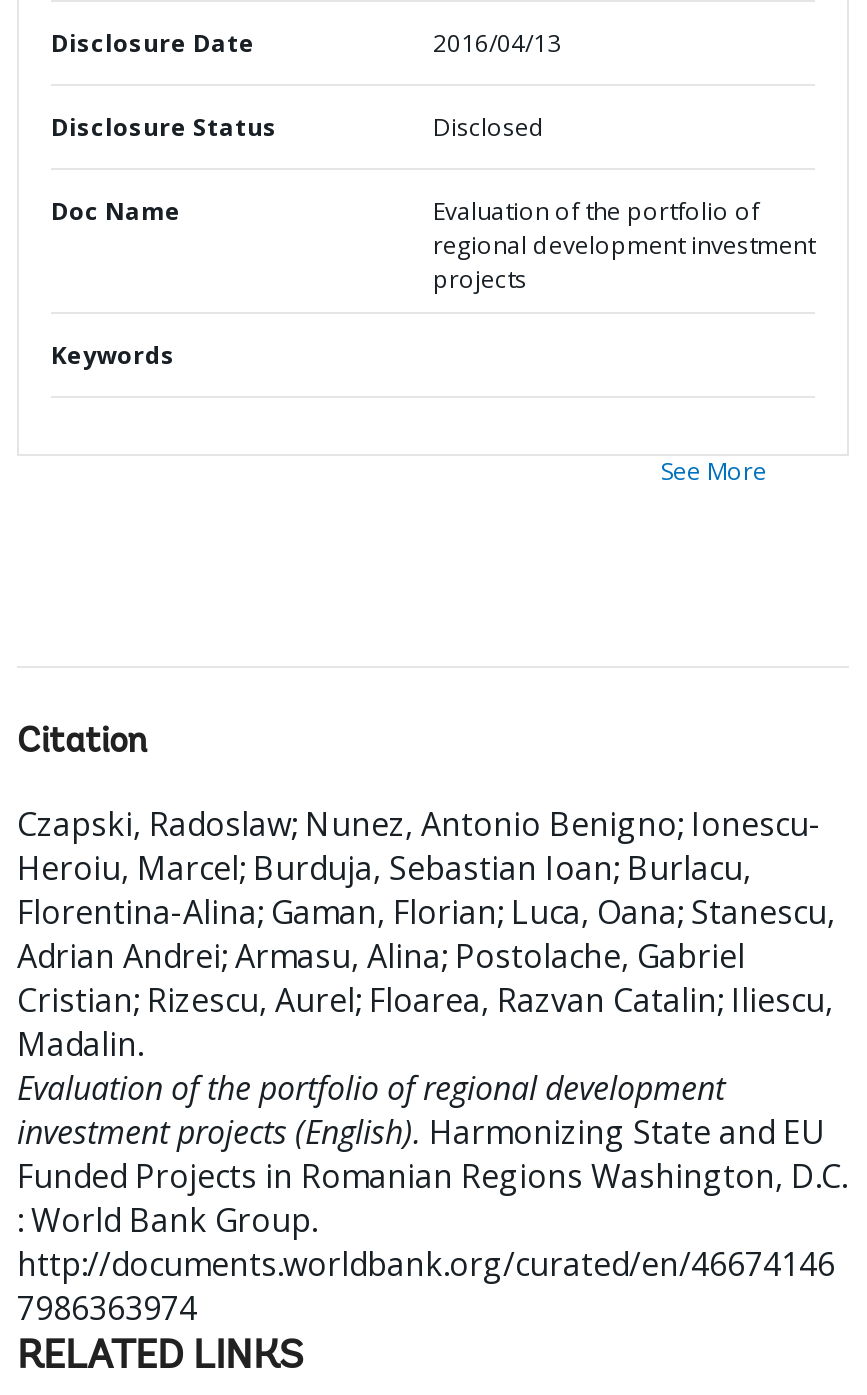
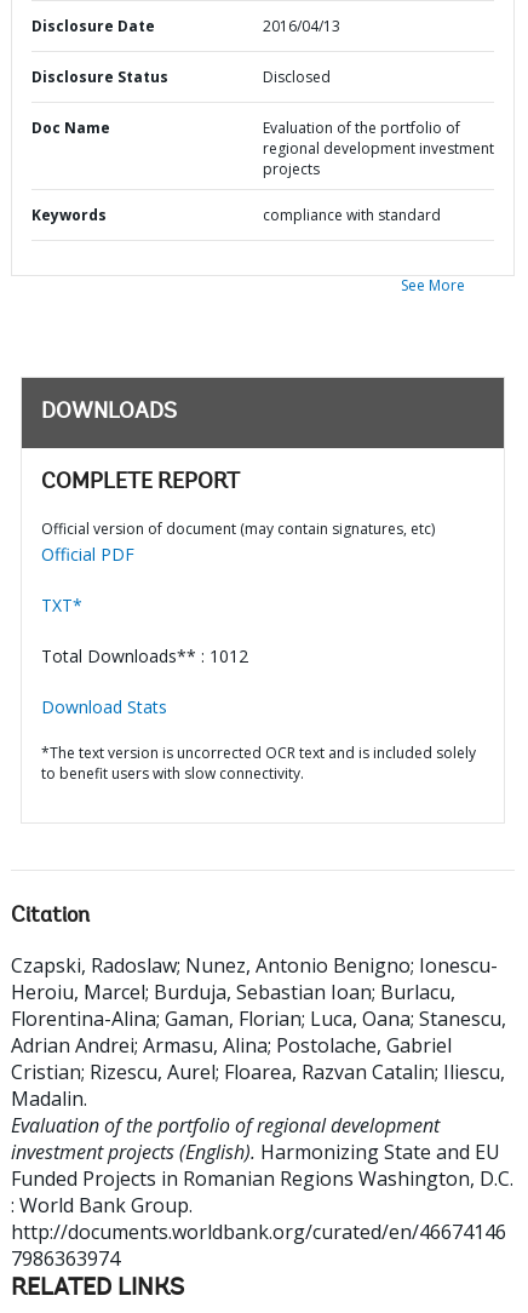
none -> [263,205,441,225] compliance with standard
none -> [41,402,476,784] DOWNLOADS | COMPLETE REPORT | Official version of document (may contain signatures, etc) | Official PDF | TXT* | Total Downloads** : 1012 | Download Stats | *The text version is uncorrected OCR text and is included solely | to benefit users with slow connectivity.

